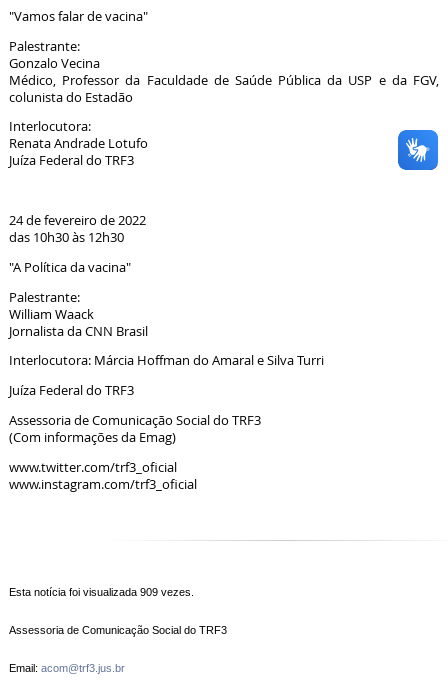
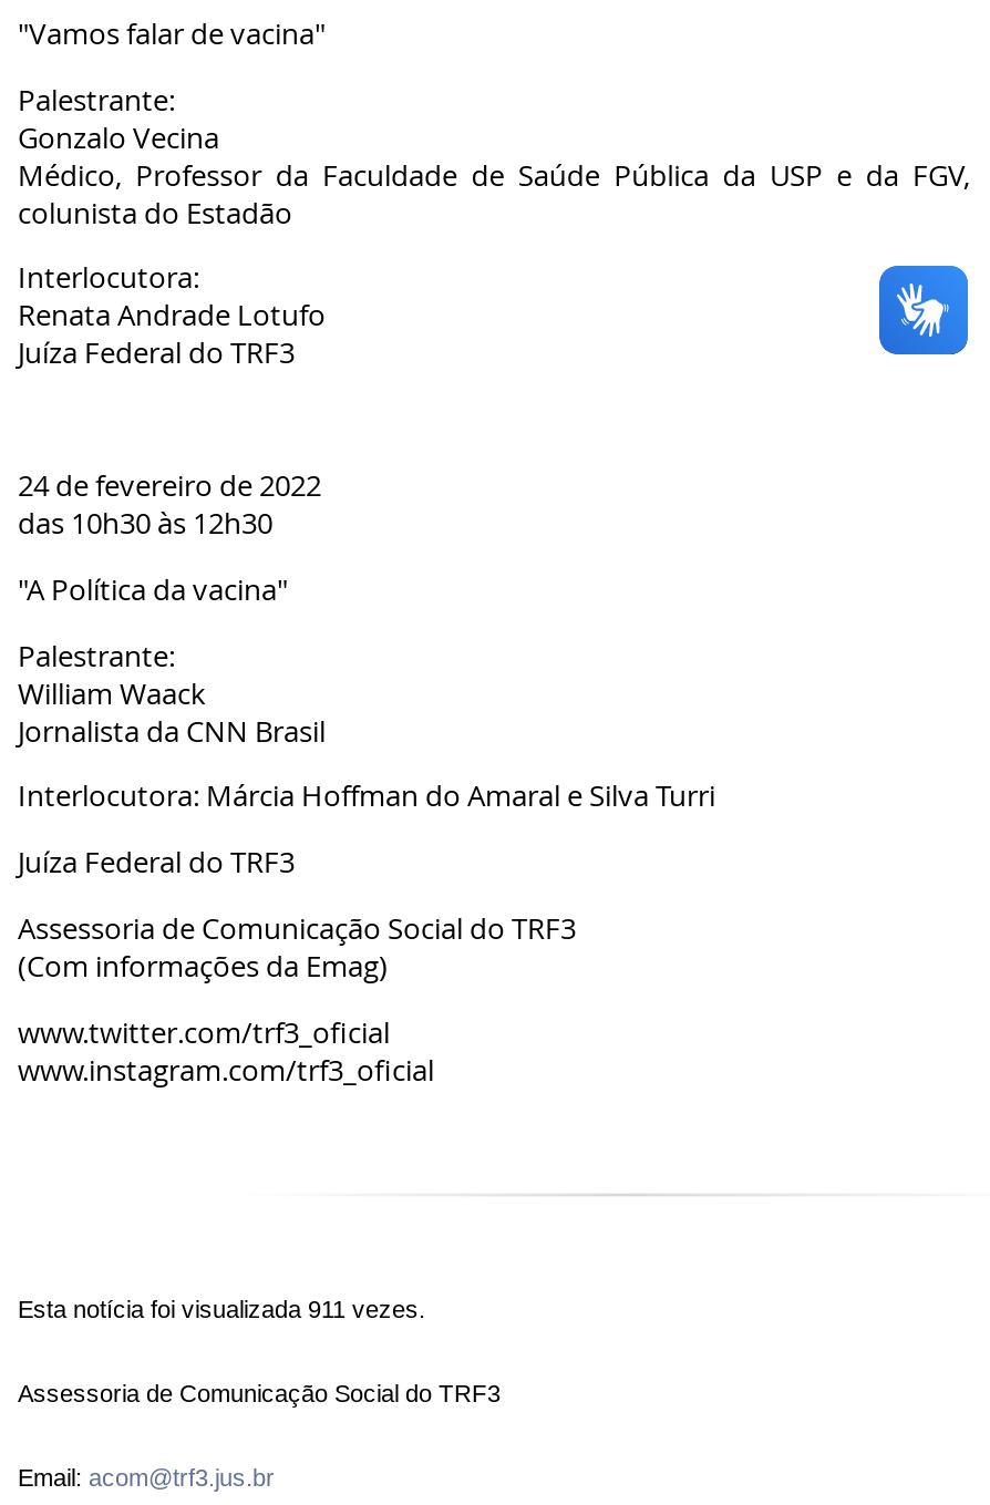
[397,121,439,171] [image] -> [877,264,970,374] [image]
[9,586,194,598] Esta notícia foi visualizada 909 vezes. -> [18,1296,425,1323] Esta notícia foi visualizada 911 vezes.

